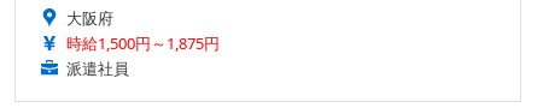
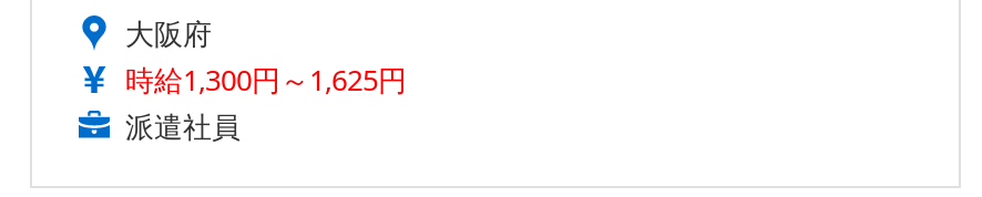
[66,33,220,54] 時給1,500円～1,875円 -> [125,60,407,100] 時給1,300円～1,625円

